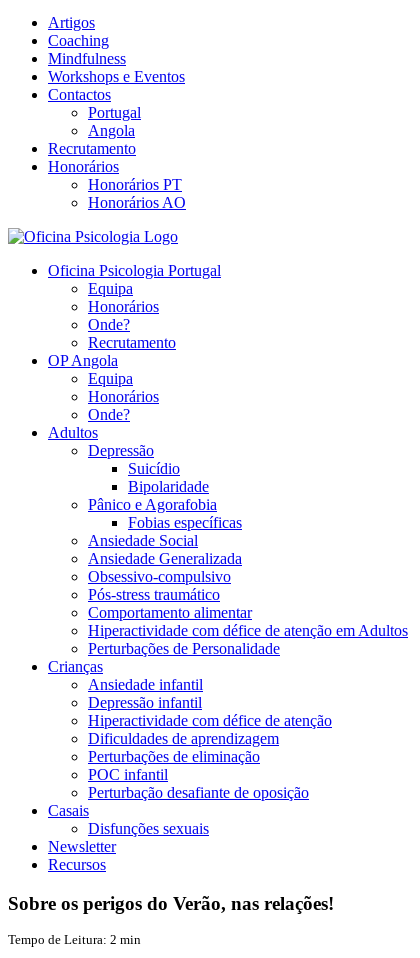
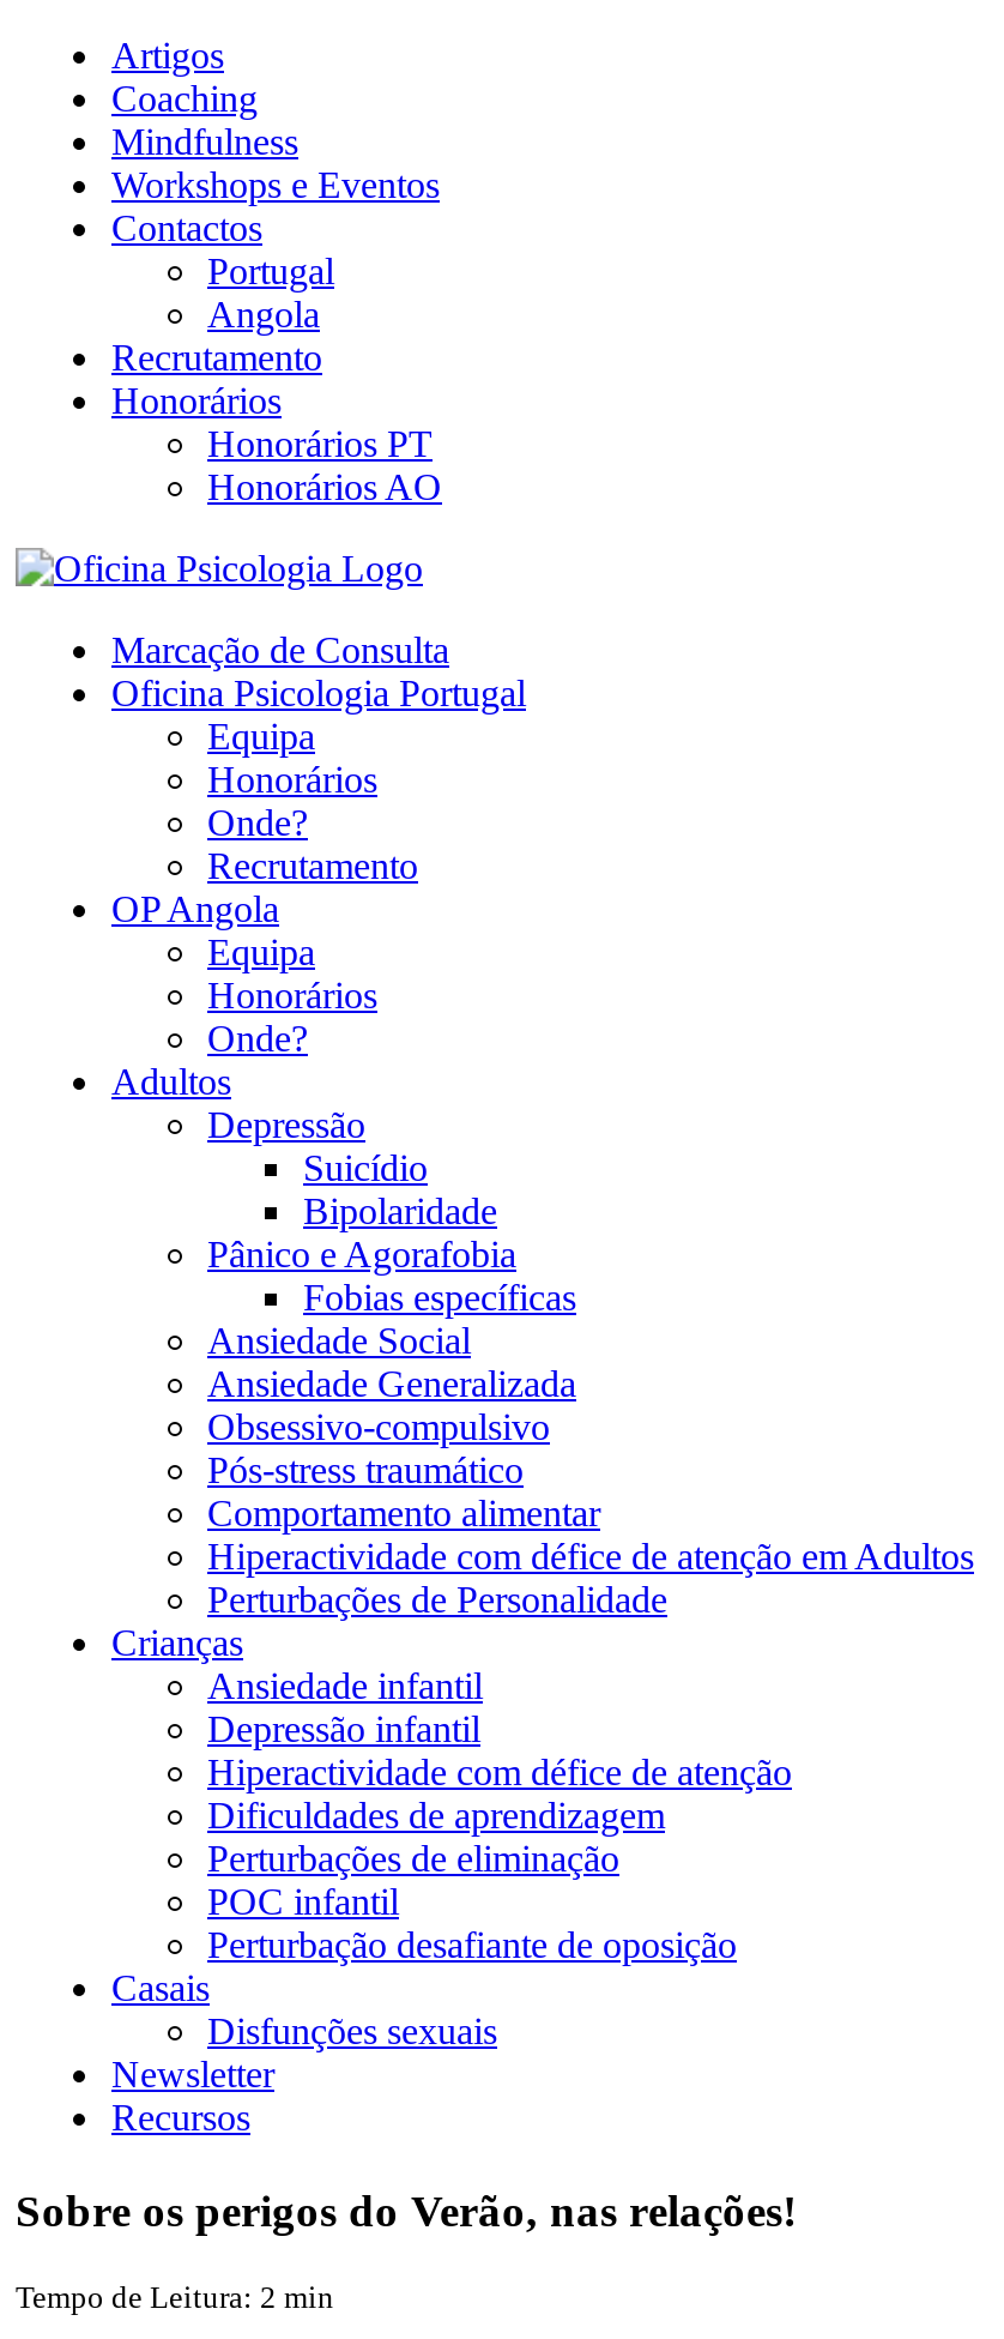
none -> [111,629,449,670] Marcação de Consulta

